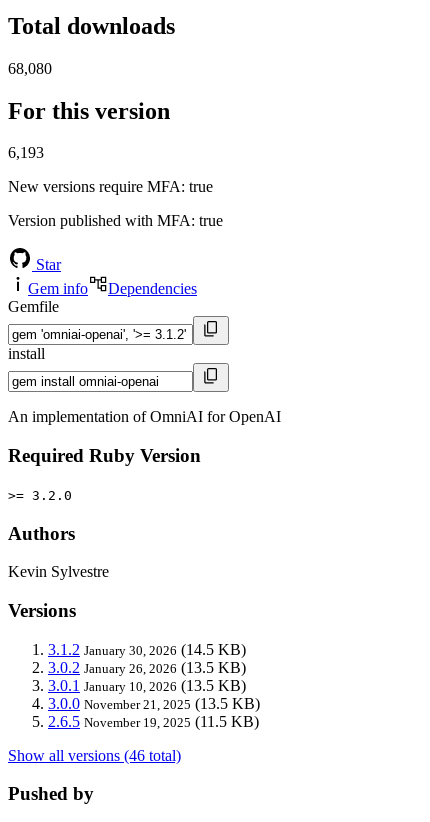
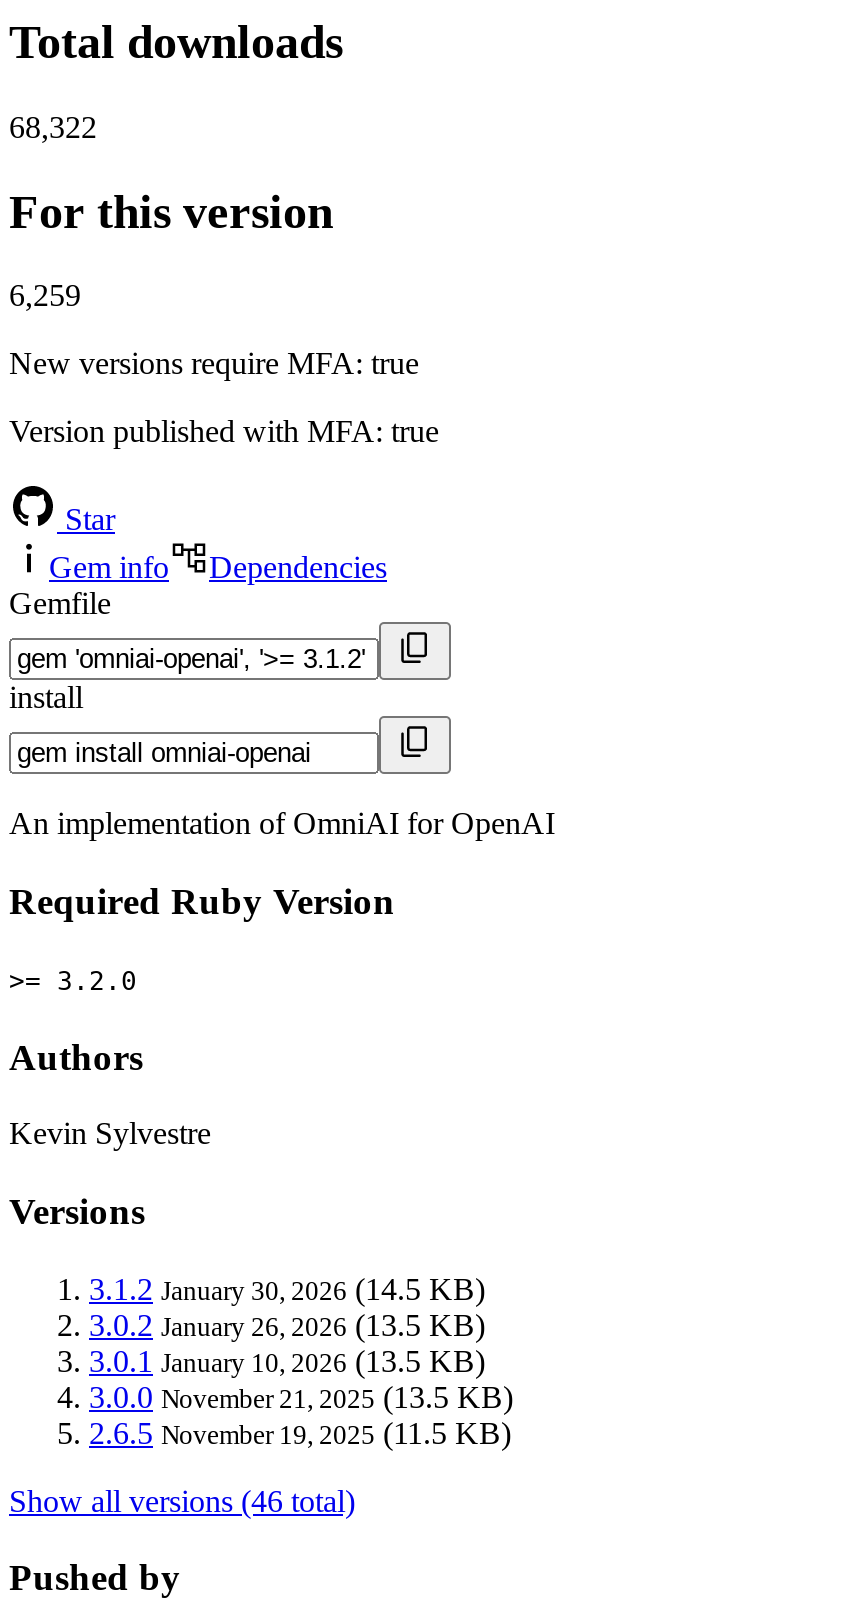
[8,60,52,77] 68,080 -> [9,109,97,143] 68,322
[8,144,44,161] 6,193 -> [9,279,81,313] 6,259

